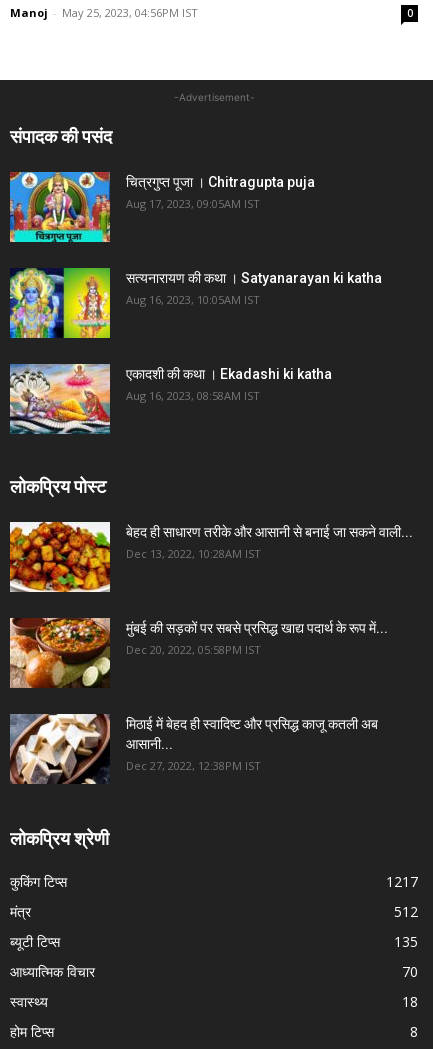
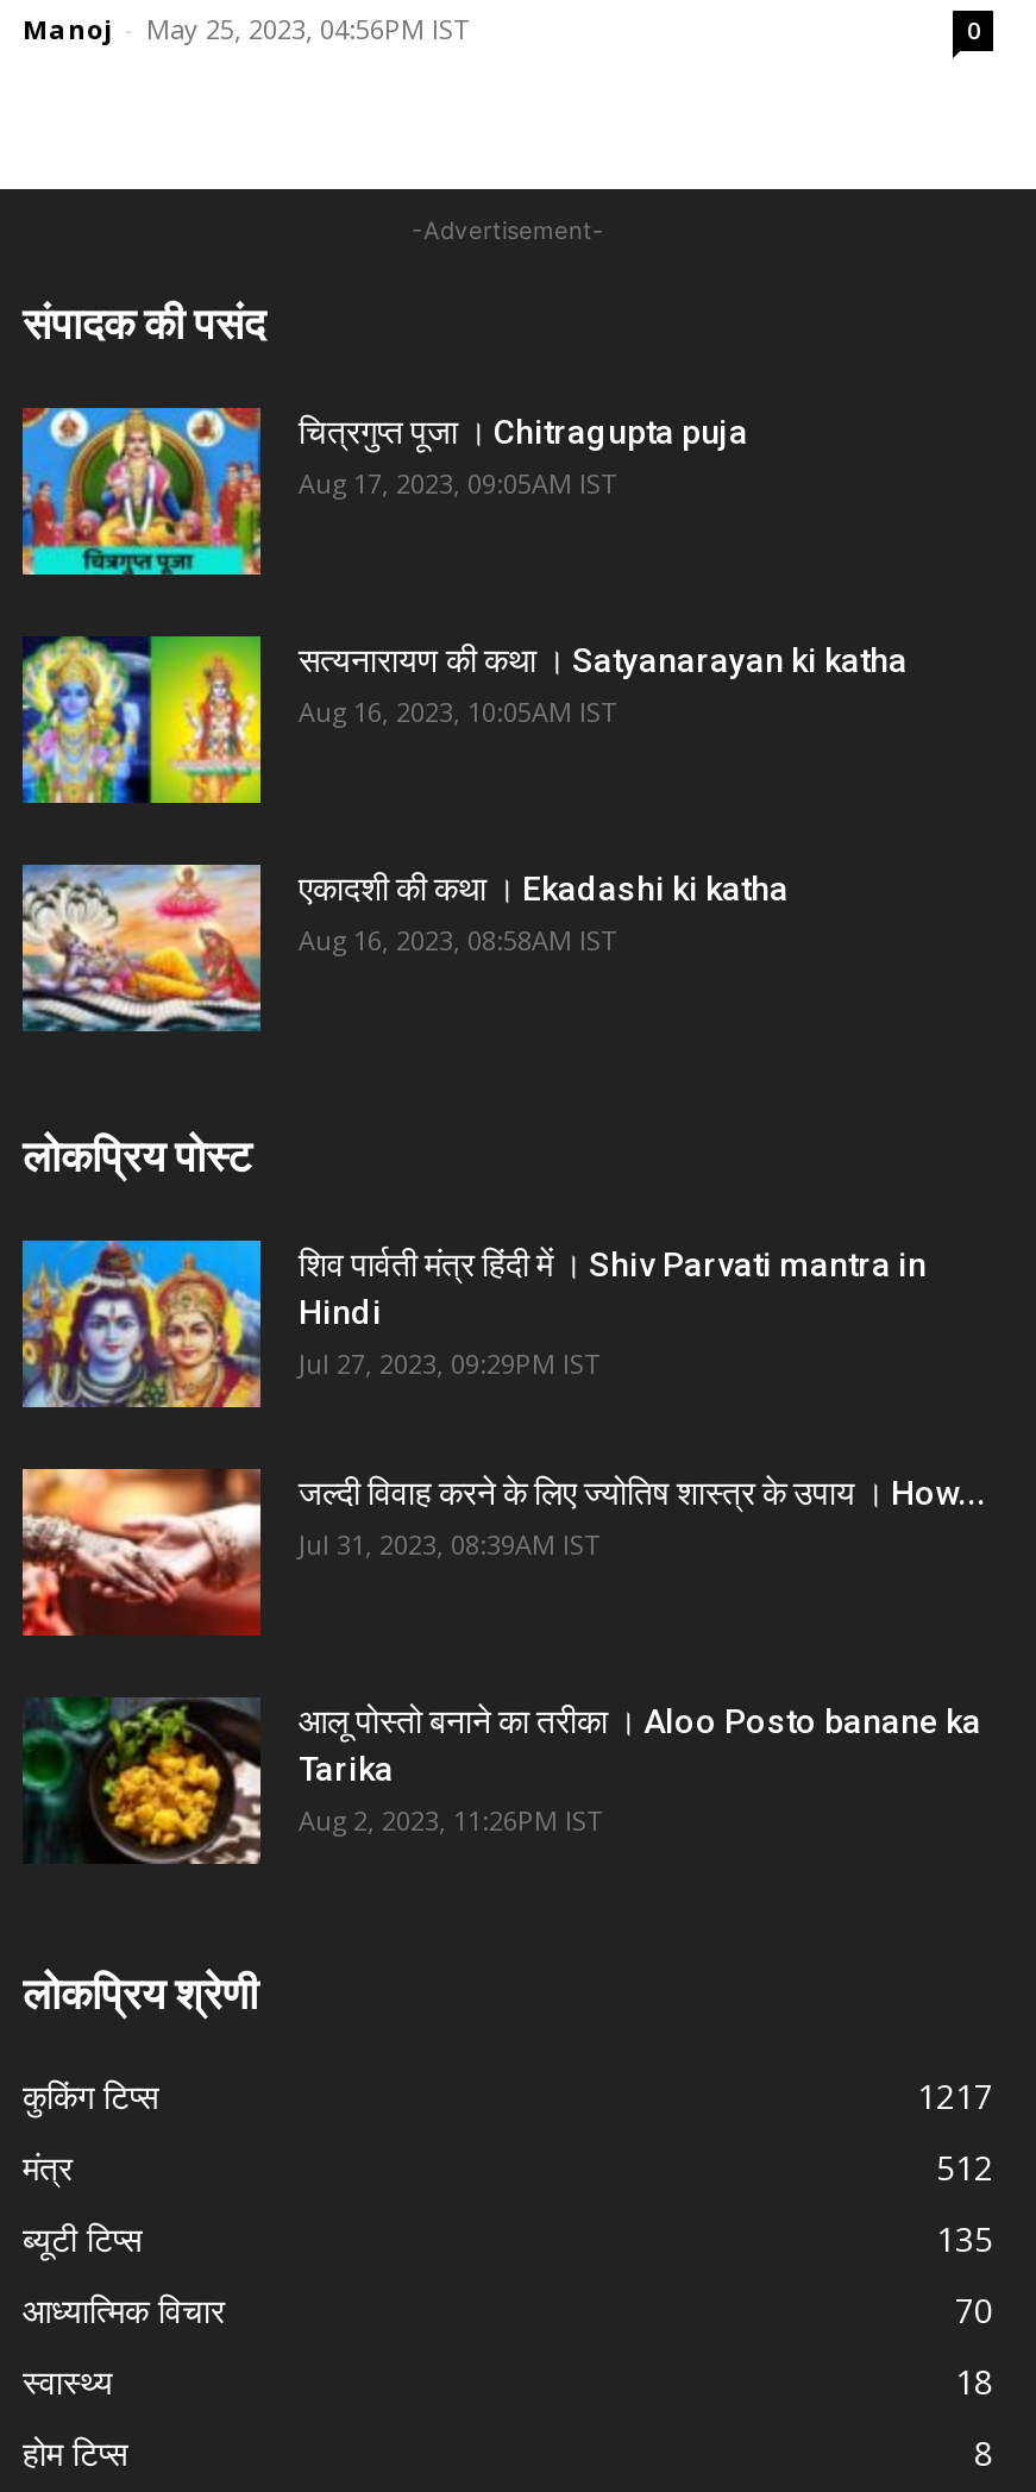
[9,521,413,593] [image] | बेहद ही साधारण तरीके और आसानी से बनाई जा सकने वाली... | Dec 13, 2022, 10:28AM IST -> [20,1238,927,1410] [image] | शिव पार्वती मंत्र हिंदी में । Shiv Parvati mantra in | Hindi | Jul 27, 2023, 09:29PM IST
[9,617,388,689] [image] | मुंबई की सड़कों पर सबसे प्रसिद्ध खाद्य पदार्थ के रूप में... | Dec 20, 2022, 05:58PM IST -> [20,1467,986,1638] [image] | जल्दी विवाह करने के लिए ज्योतिष शास्त्र के उपाय । How... | Jul 31, 2023, 08:39AM IST
[9,713,378,785] [image] | मिठाई में बेहद ही स्वादिष्ट और प्रसिद्ध काजू कतली अब | आसानी... | Dec 27, 2022, 12:38PM IST -> [23,1697,981,1866] [image] | आलू पोस्तो बनाने का तरीका । Aloo Posto banane ka | Tarika | Aug 2, 2023, 11:26PM IST

